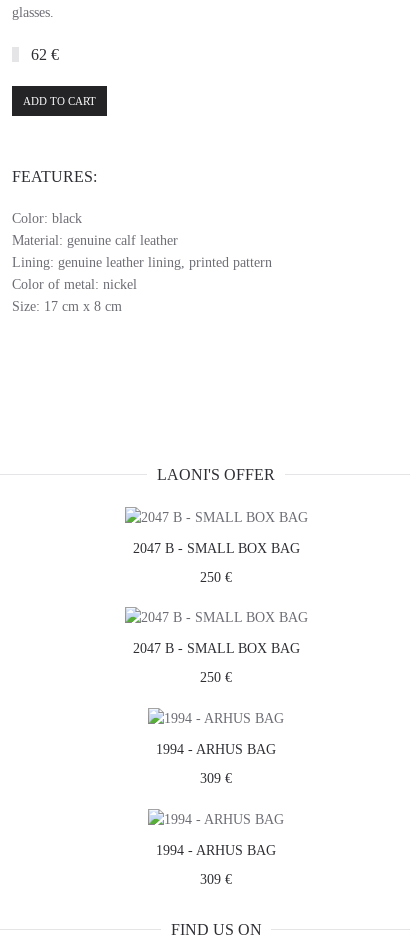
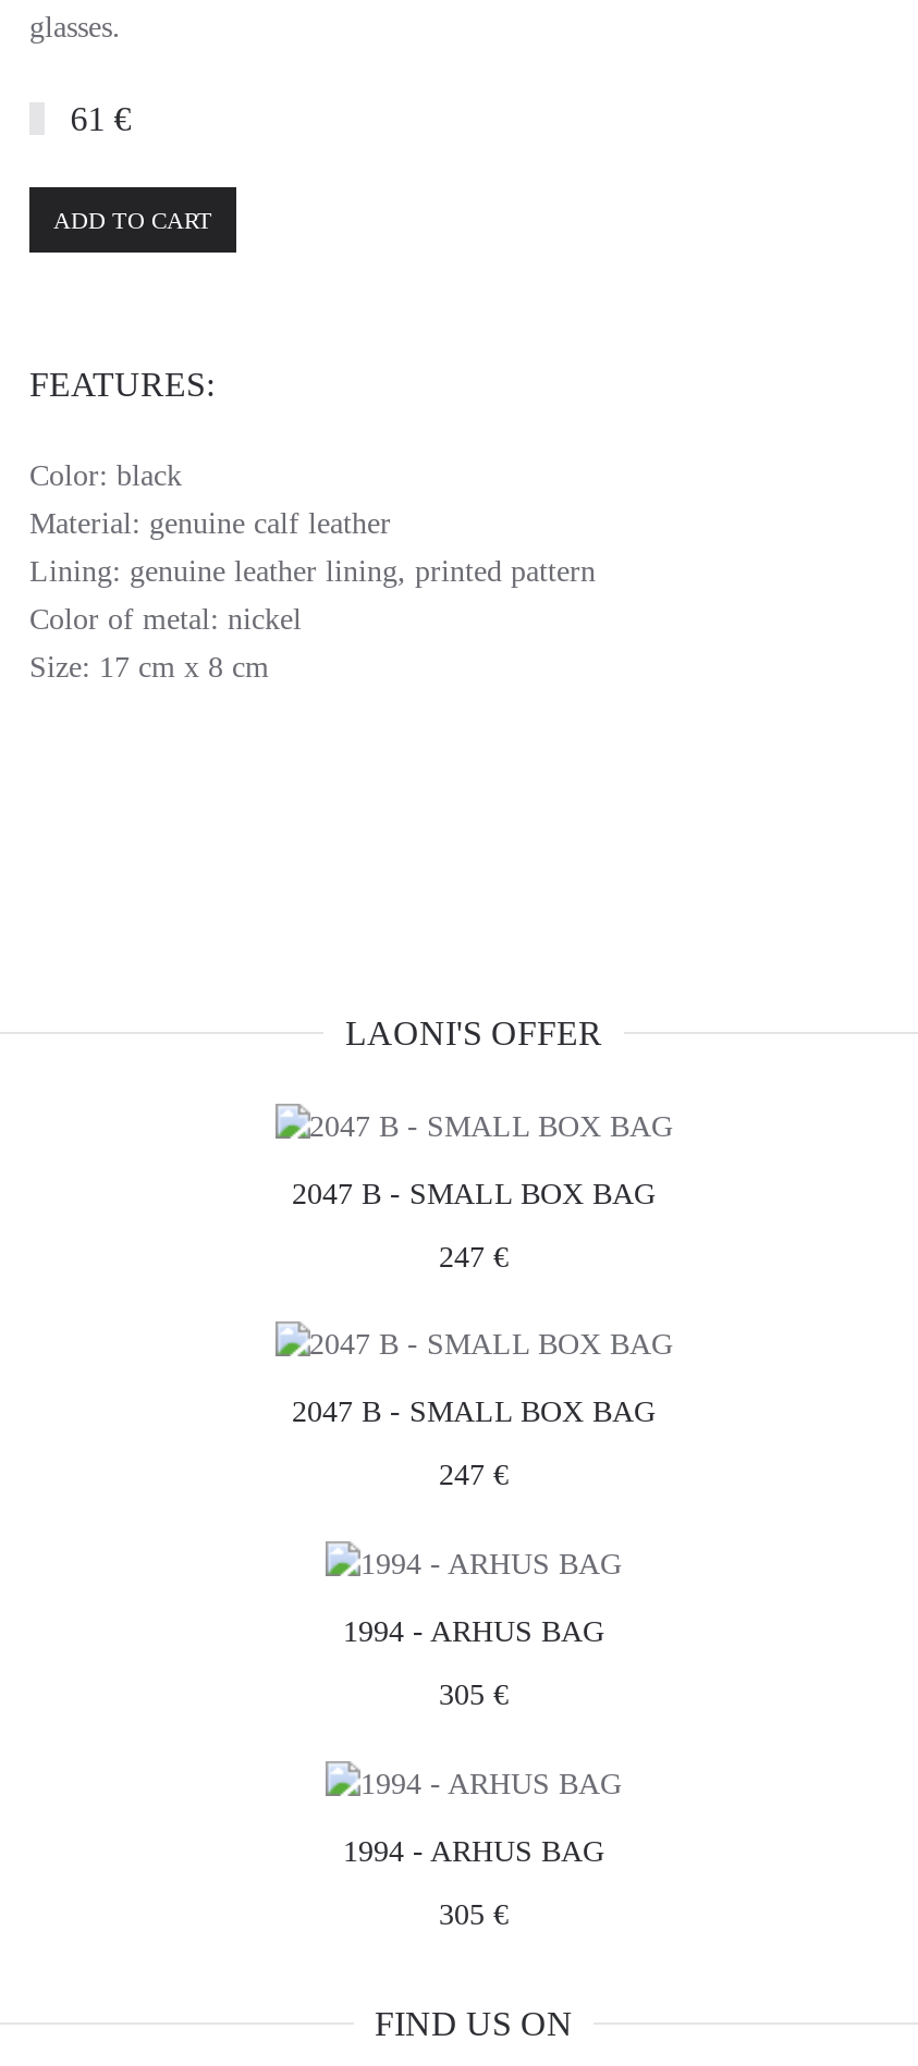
[31,46,59,63] 62 € -> [70,100,131,137] 61 €
[200,570,232,585] 250 € -> [439,1240,509,1273] 247 €
[200,670,232,685] 250 € -> [439,1459,509,1492] 247 €
[200,771,232,786] 309 € -> [439,1679,509,1711] 305 €
[200,872,232,887] 309 € -> [439,1898,509,1931] 305 €

